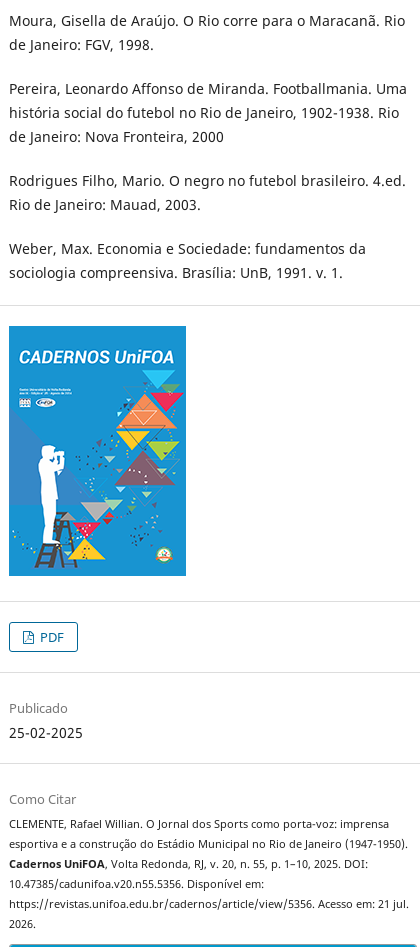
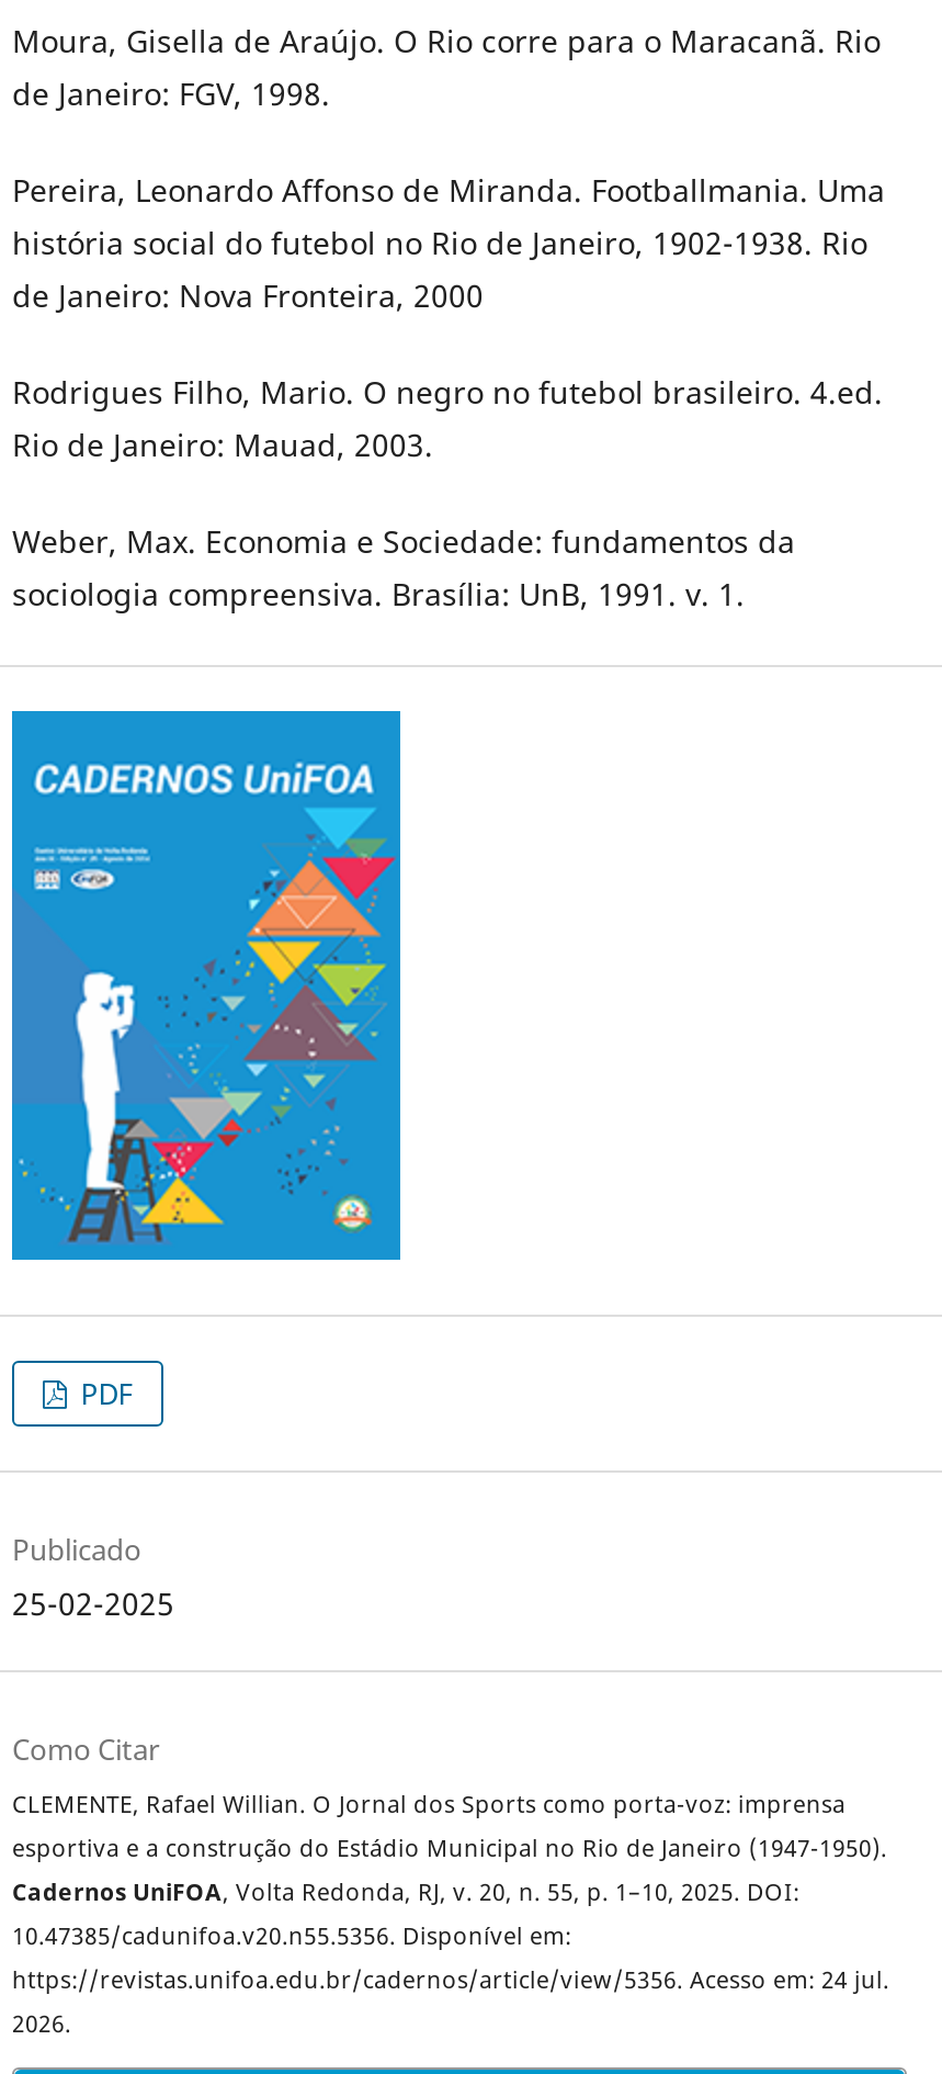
[9,897,409,911] https://revistas.unifoa.edu.br/cadernos/article/view/5356. Acesso em: 21 jul. -> [12,1964,889,1994] https://revistas.unifoa.edu.br/cadernos/article/view/5356. Acesso em: 24 jul.

